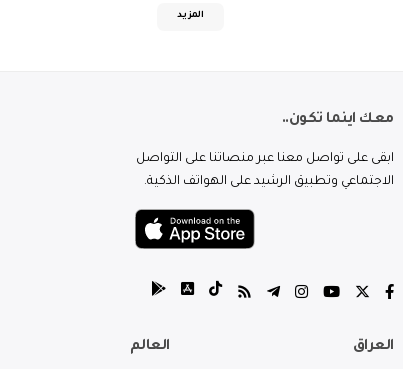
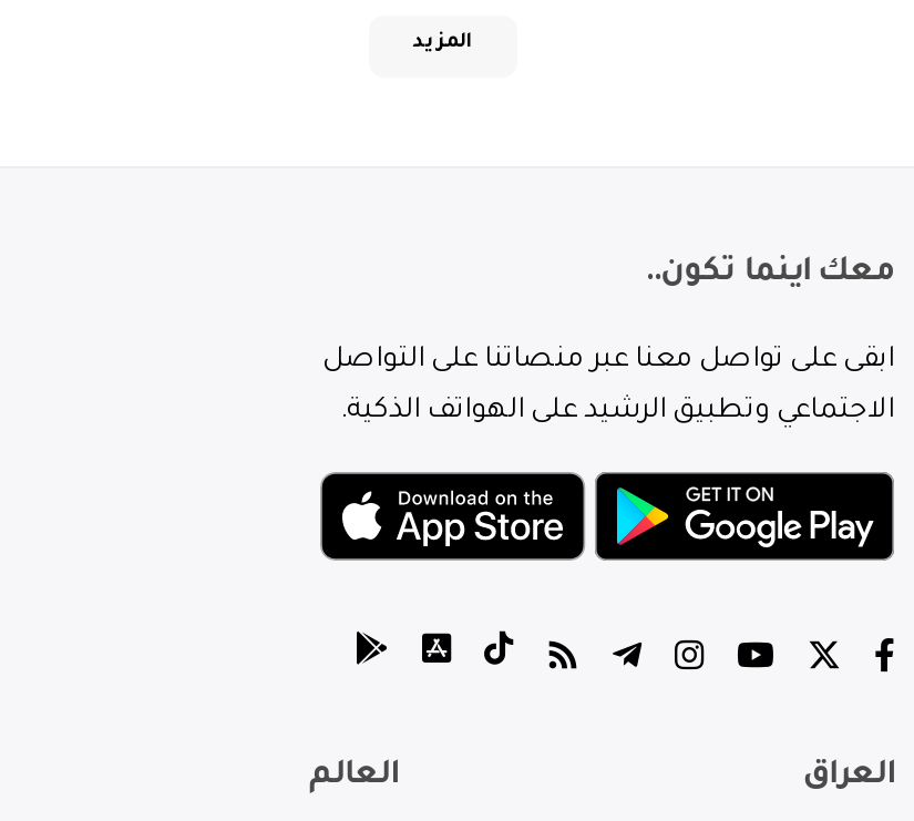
none -> [593,470,896,563] [image]

